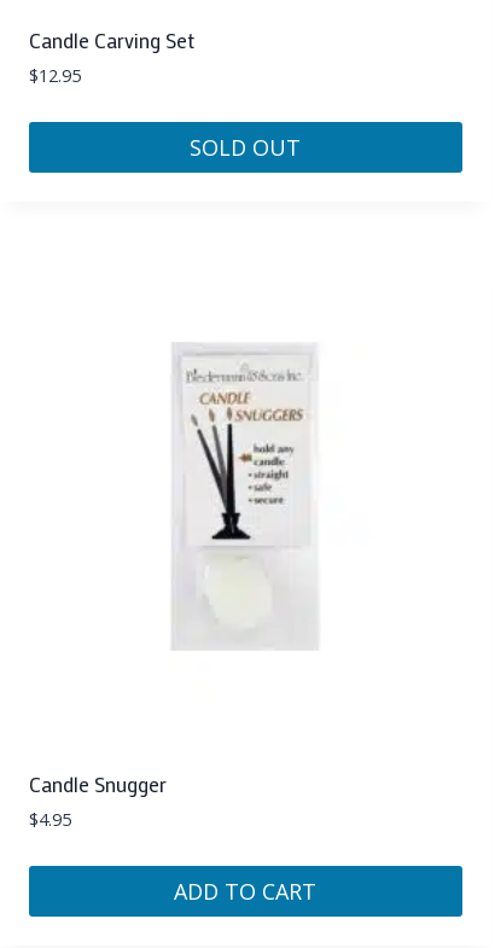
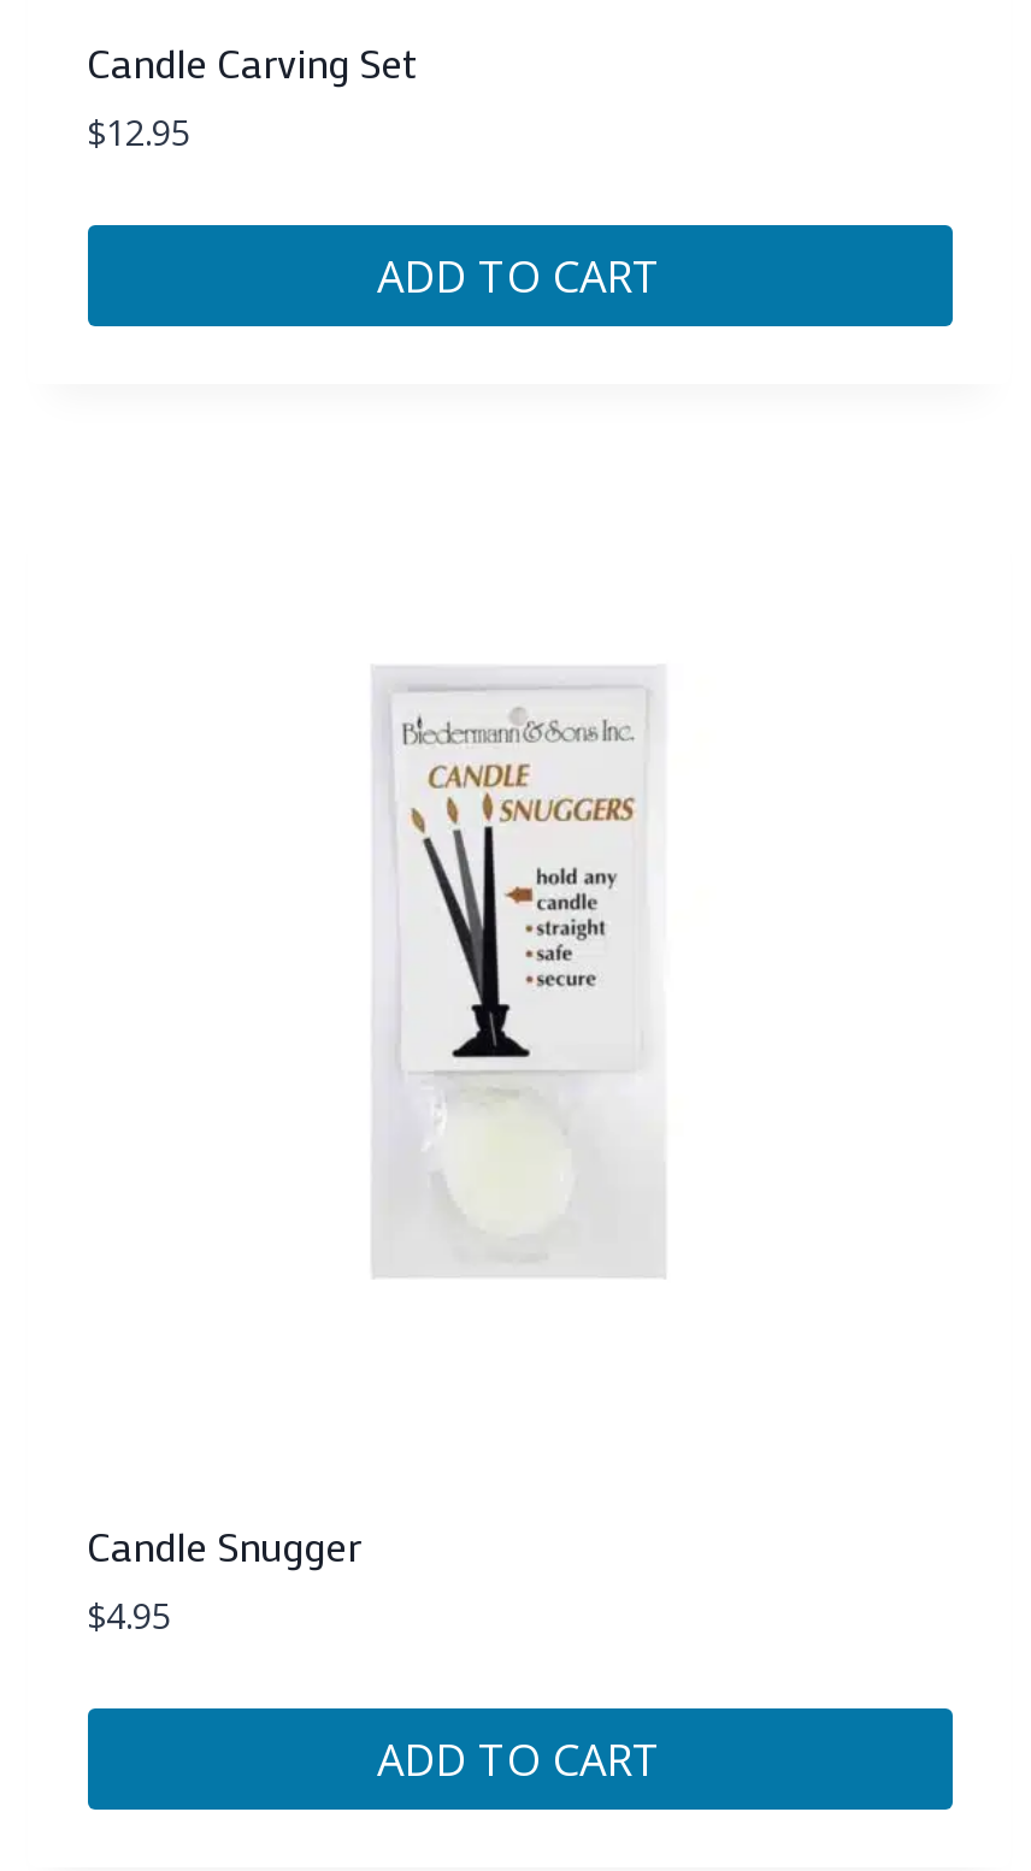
[190,133,301,162] SOLD OUT -> [377,247,661,305] ADD TO CART

